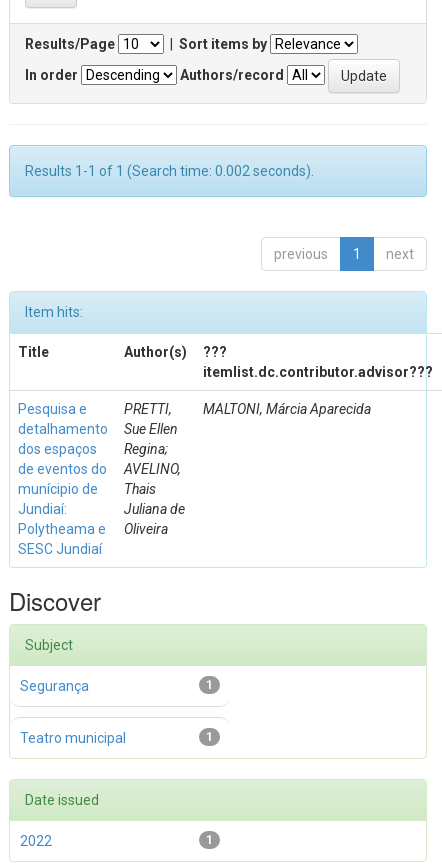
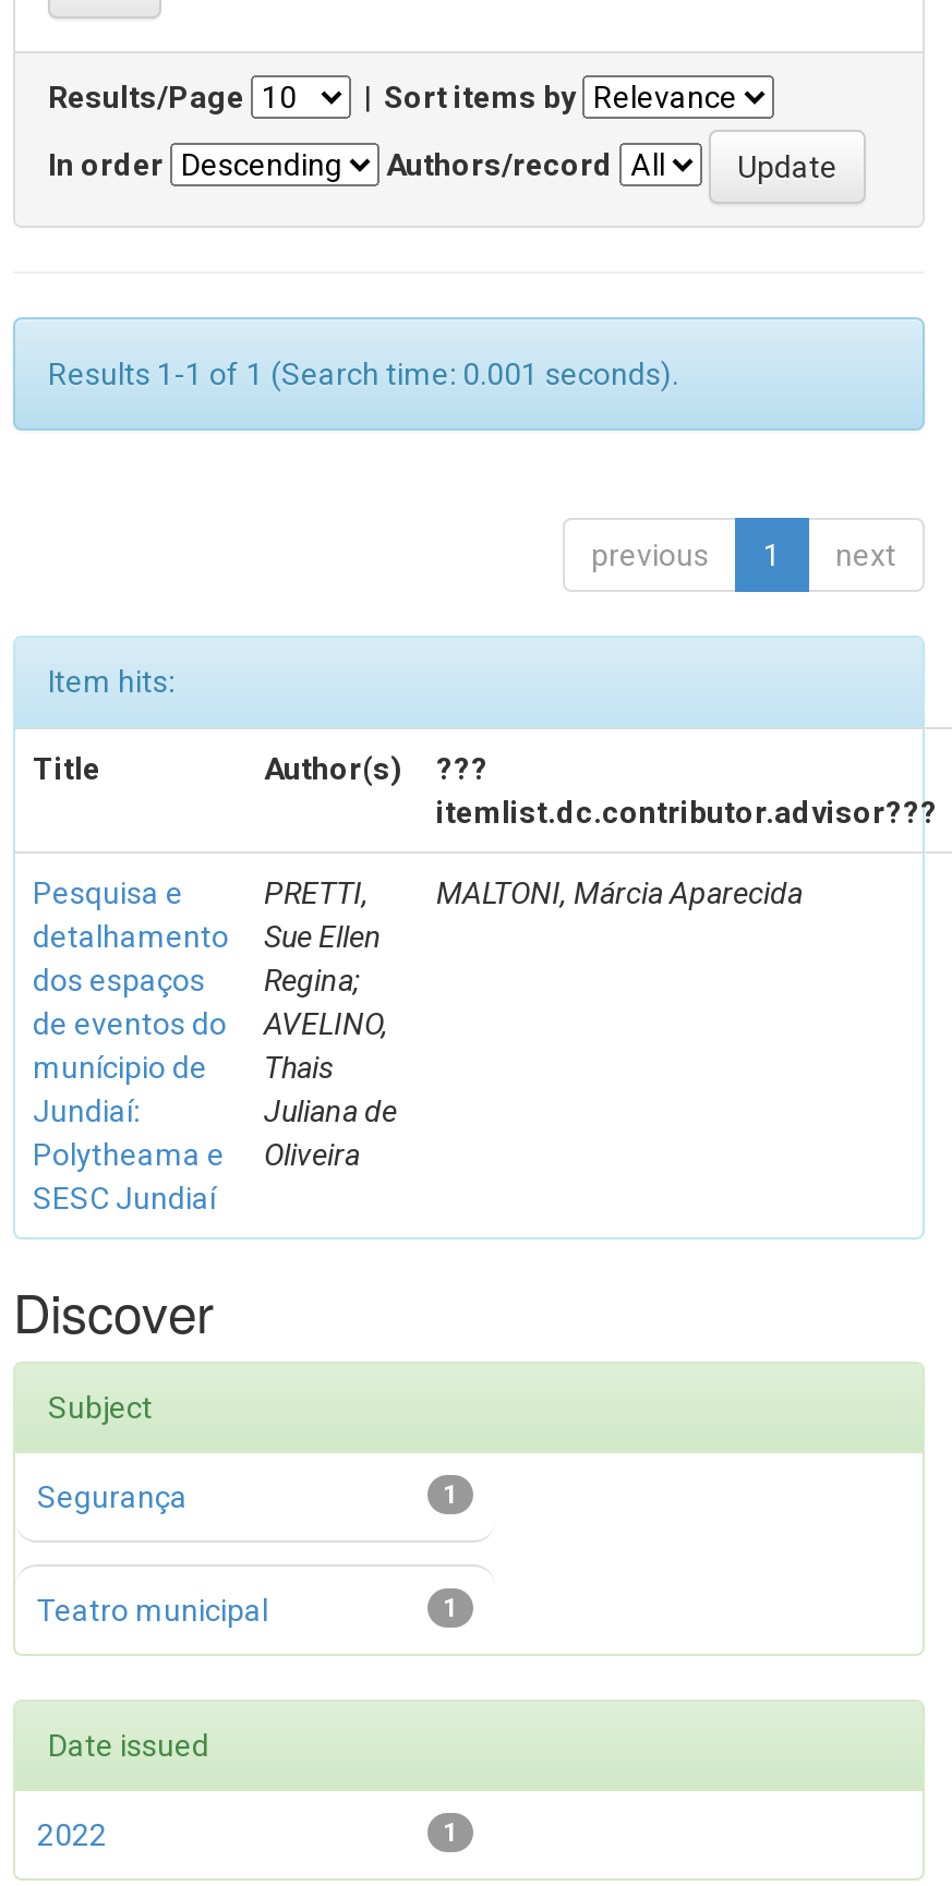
[25,163,314,179] Results 1-1 of 1 (Search time: 0.002 seconds). -> [48,356,678,391] Results 1-1 of 1 (Search time: 0.001 seconds).

